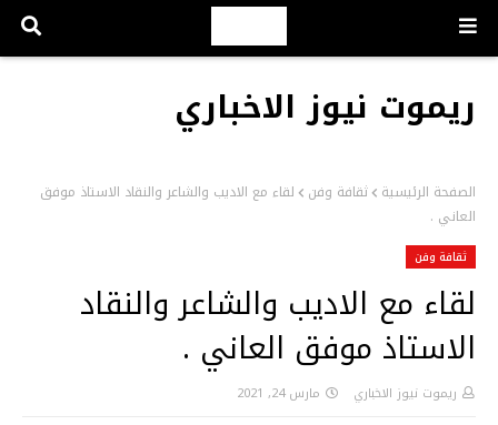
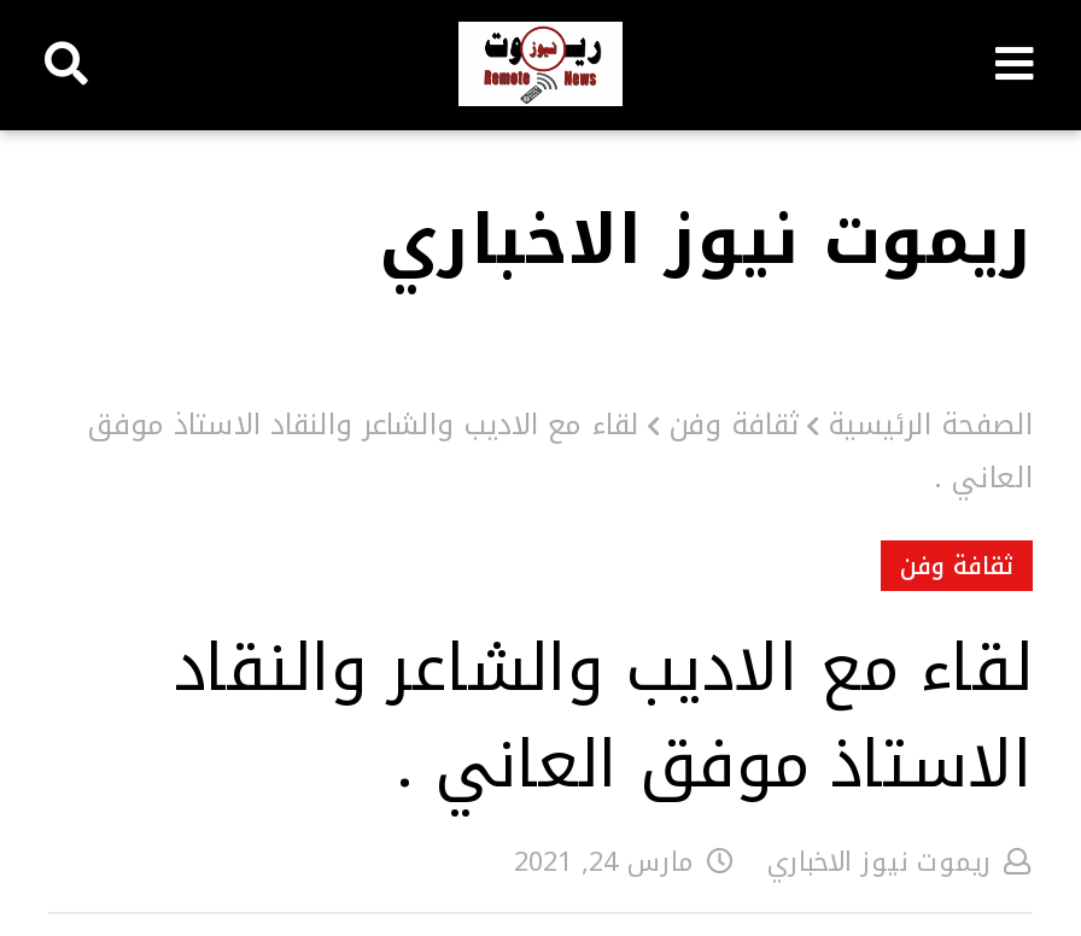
none -> [483,24,603,106] [image]

